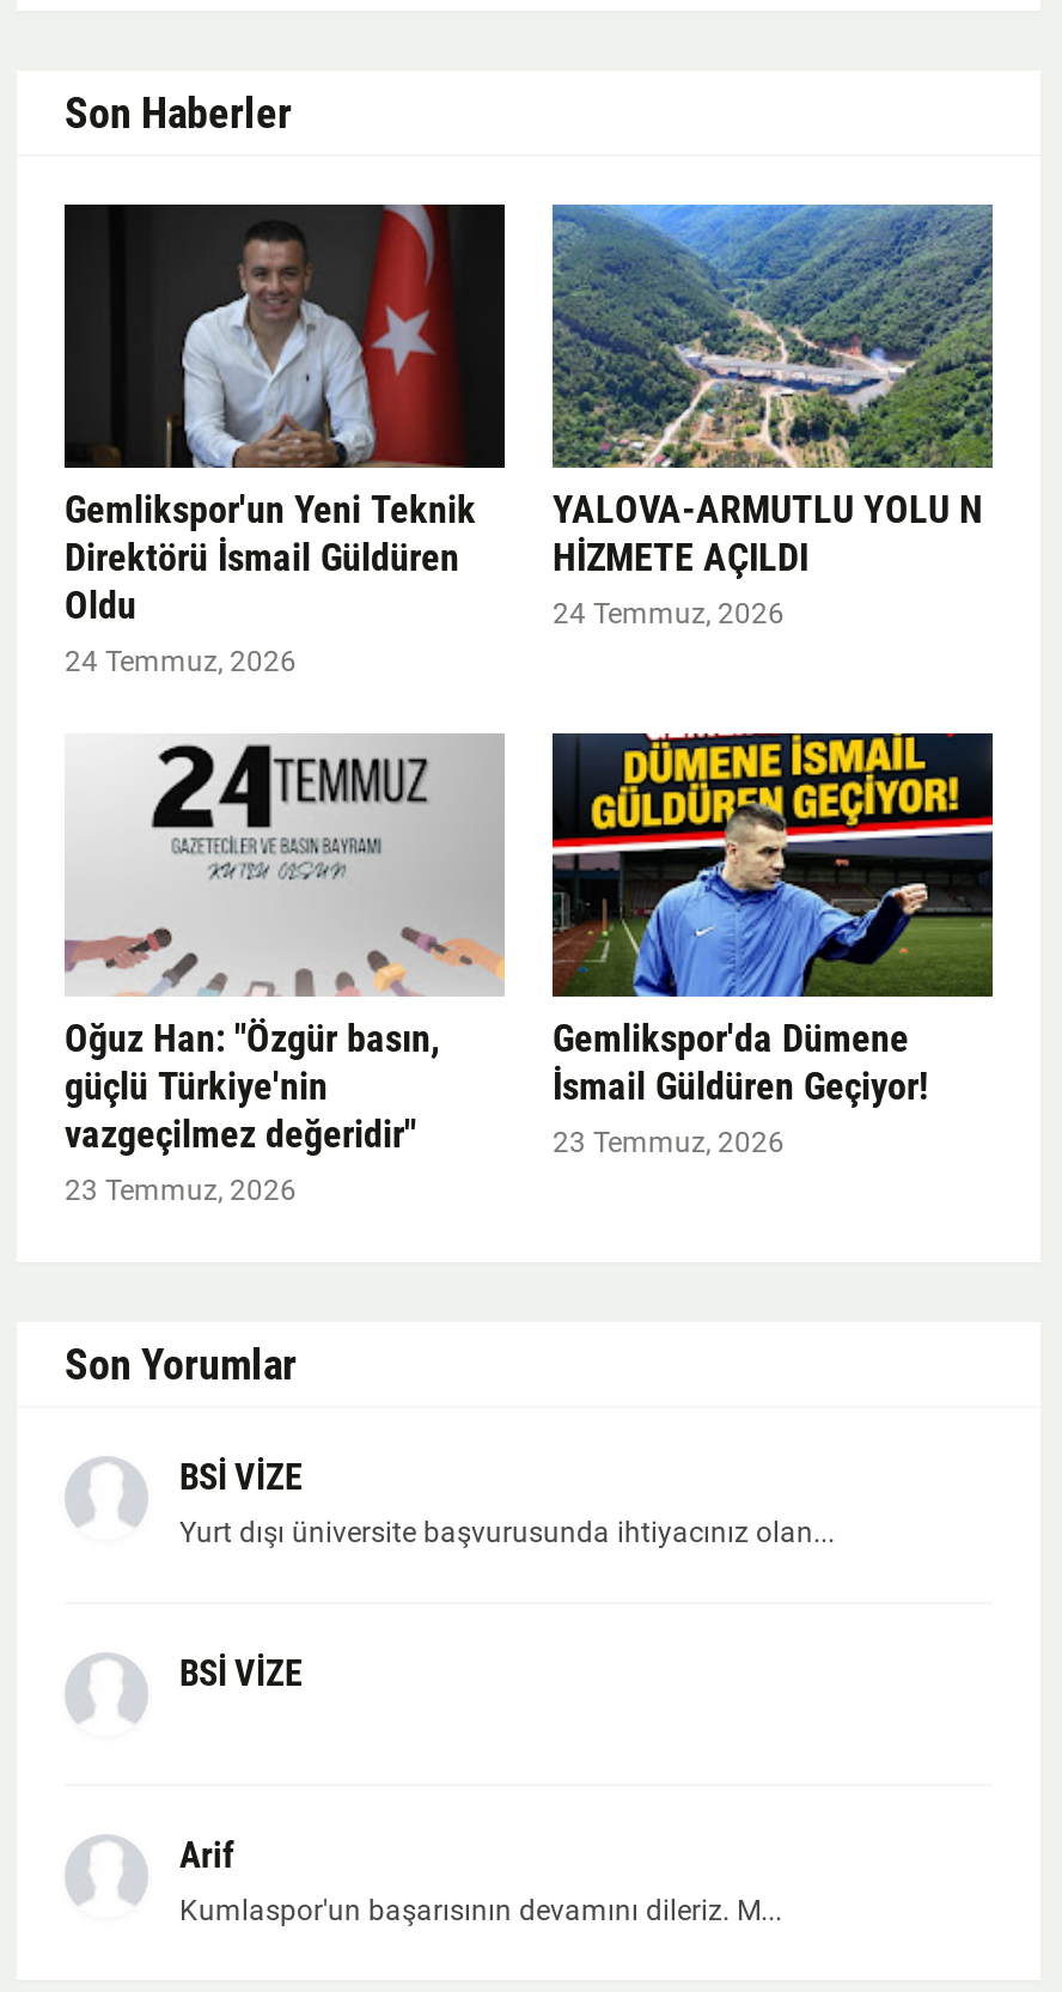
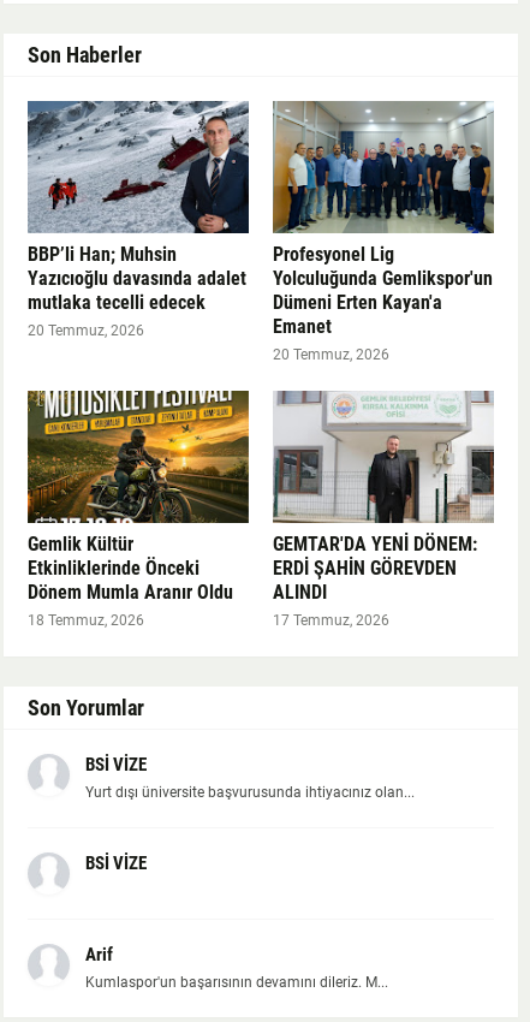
[65,202,505,678] [image] | Gemlikspor'un Yeni Teknik | Direktörü İsmail Güldüren | Oldu | 24 Temmuz, 2026 -> [26,100,250,339] [image] | BBP’li Han; Muhsin | Yazıcıoğlu davasında adalet | mutlaka tecelli edecek | 20 Temmuz, 2026
[553,202,993,630] [image] | YALOVA-ARMUTLU YOLU N | HİZMETE AÇILDI | 24 Temmuz, 2026 -> [273,100,494,363] [image] | Profesyonel Lig | Yolculuğunda Gemlikspor'un | Dümeni Erten Kayan'a | Emanet | 20 Temmuz, 2026
[62,736,505,1207] [image] | Oğuz Han: "Özgür basın, | güçlü Türkiye'nin | vazgeçilmez değeridir" | 23 Temmuz, 2026 -> [26,390,250,629] [image] | Gemlik Kültür | Etkinliklerinde Önceki | Dönem Mumla Aranır Oldu | 18 Temmuz, 2026
[550,731,995,1159] [image] | Gemlikspor'da Dümene | İsmail Güldüren Geçiyor! | 23 Temmuz, 2026 -> [273,390,494,629] [image] | GEMTAR'DA YENİ DÖNEM: | ERDİ ŞAHİN GÖREVDEN | ALINDI | 17 Temmuz, 2026

